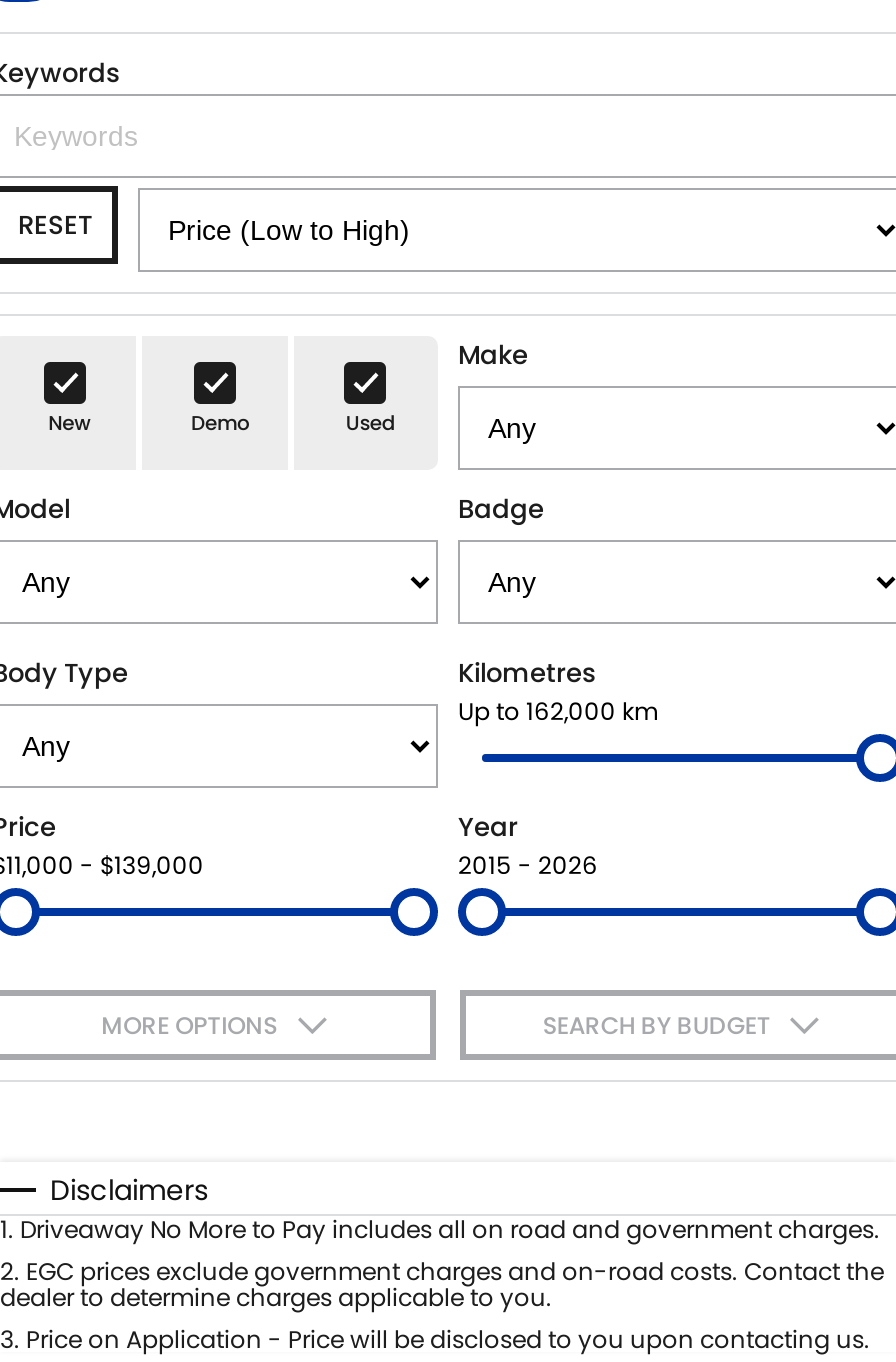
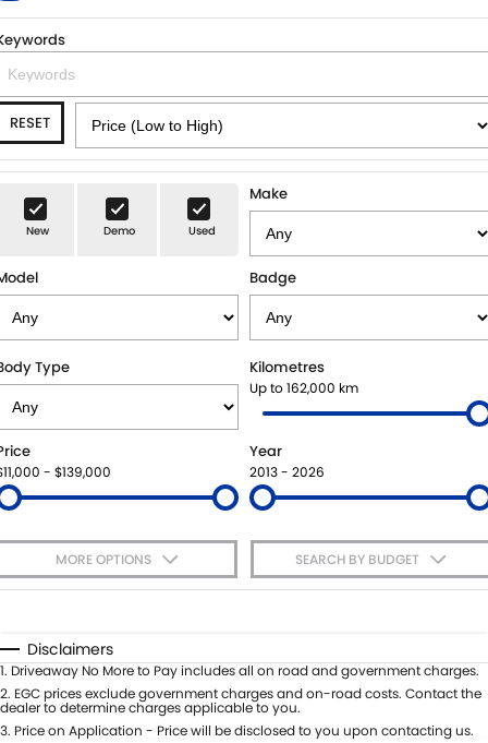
[458,849,598,883] 2015 - 2026 -> [249,463,325,482] 2013 - 2026

